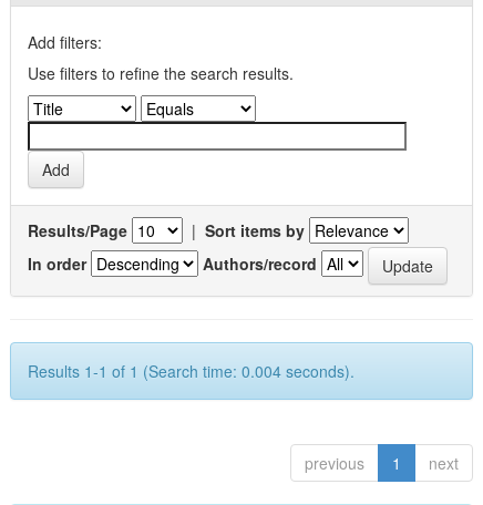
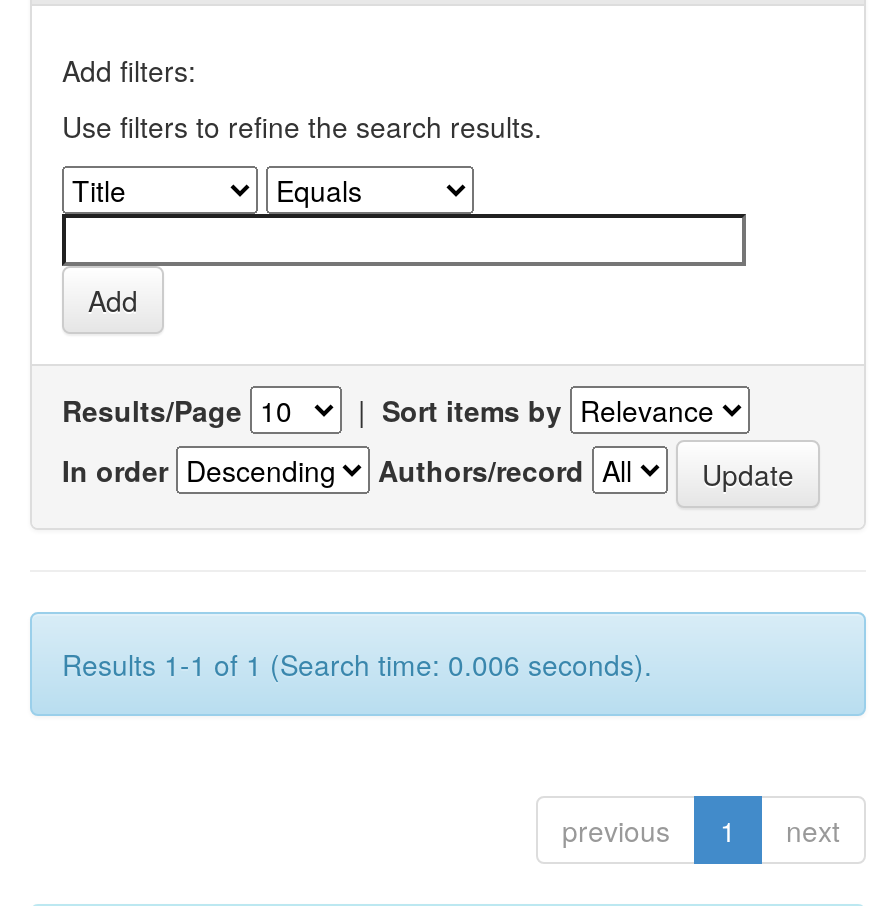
[28,360,354,382] Results 1-1 of 1 (Search time: 0.004 seconds). -> [62,644,652,684] Results 1-1 of 1 (Search time: 0.006 seconds).

